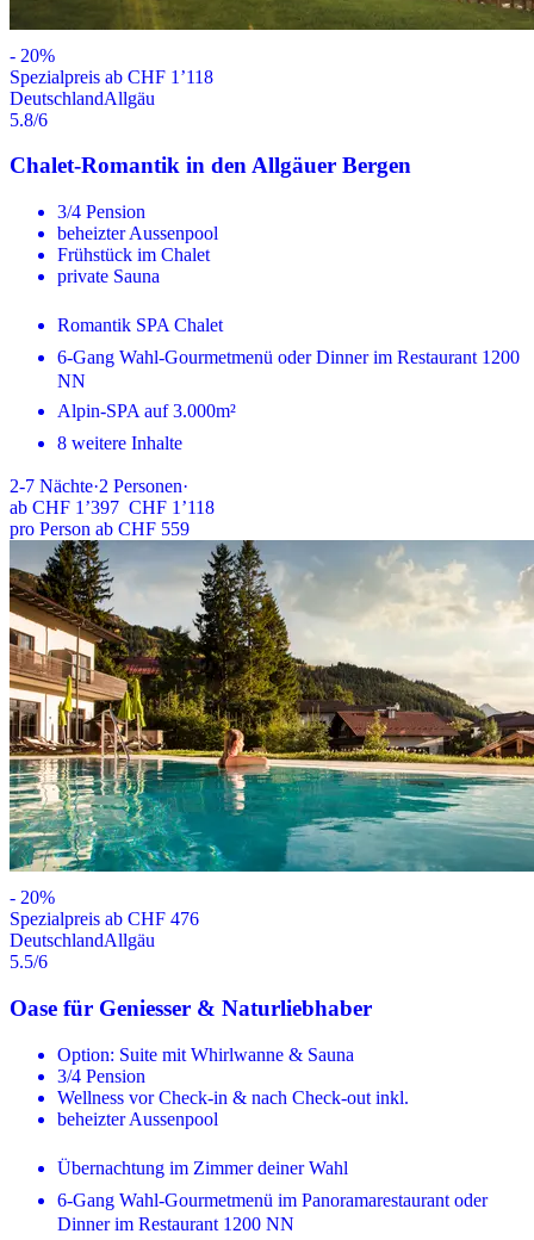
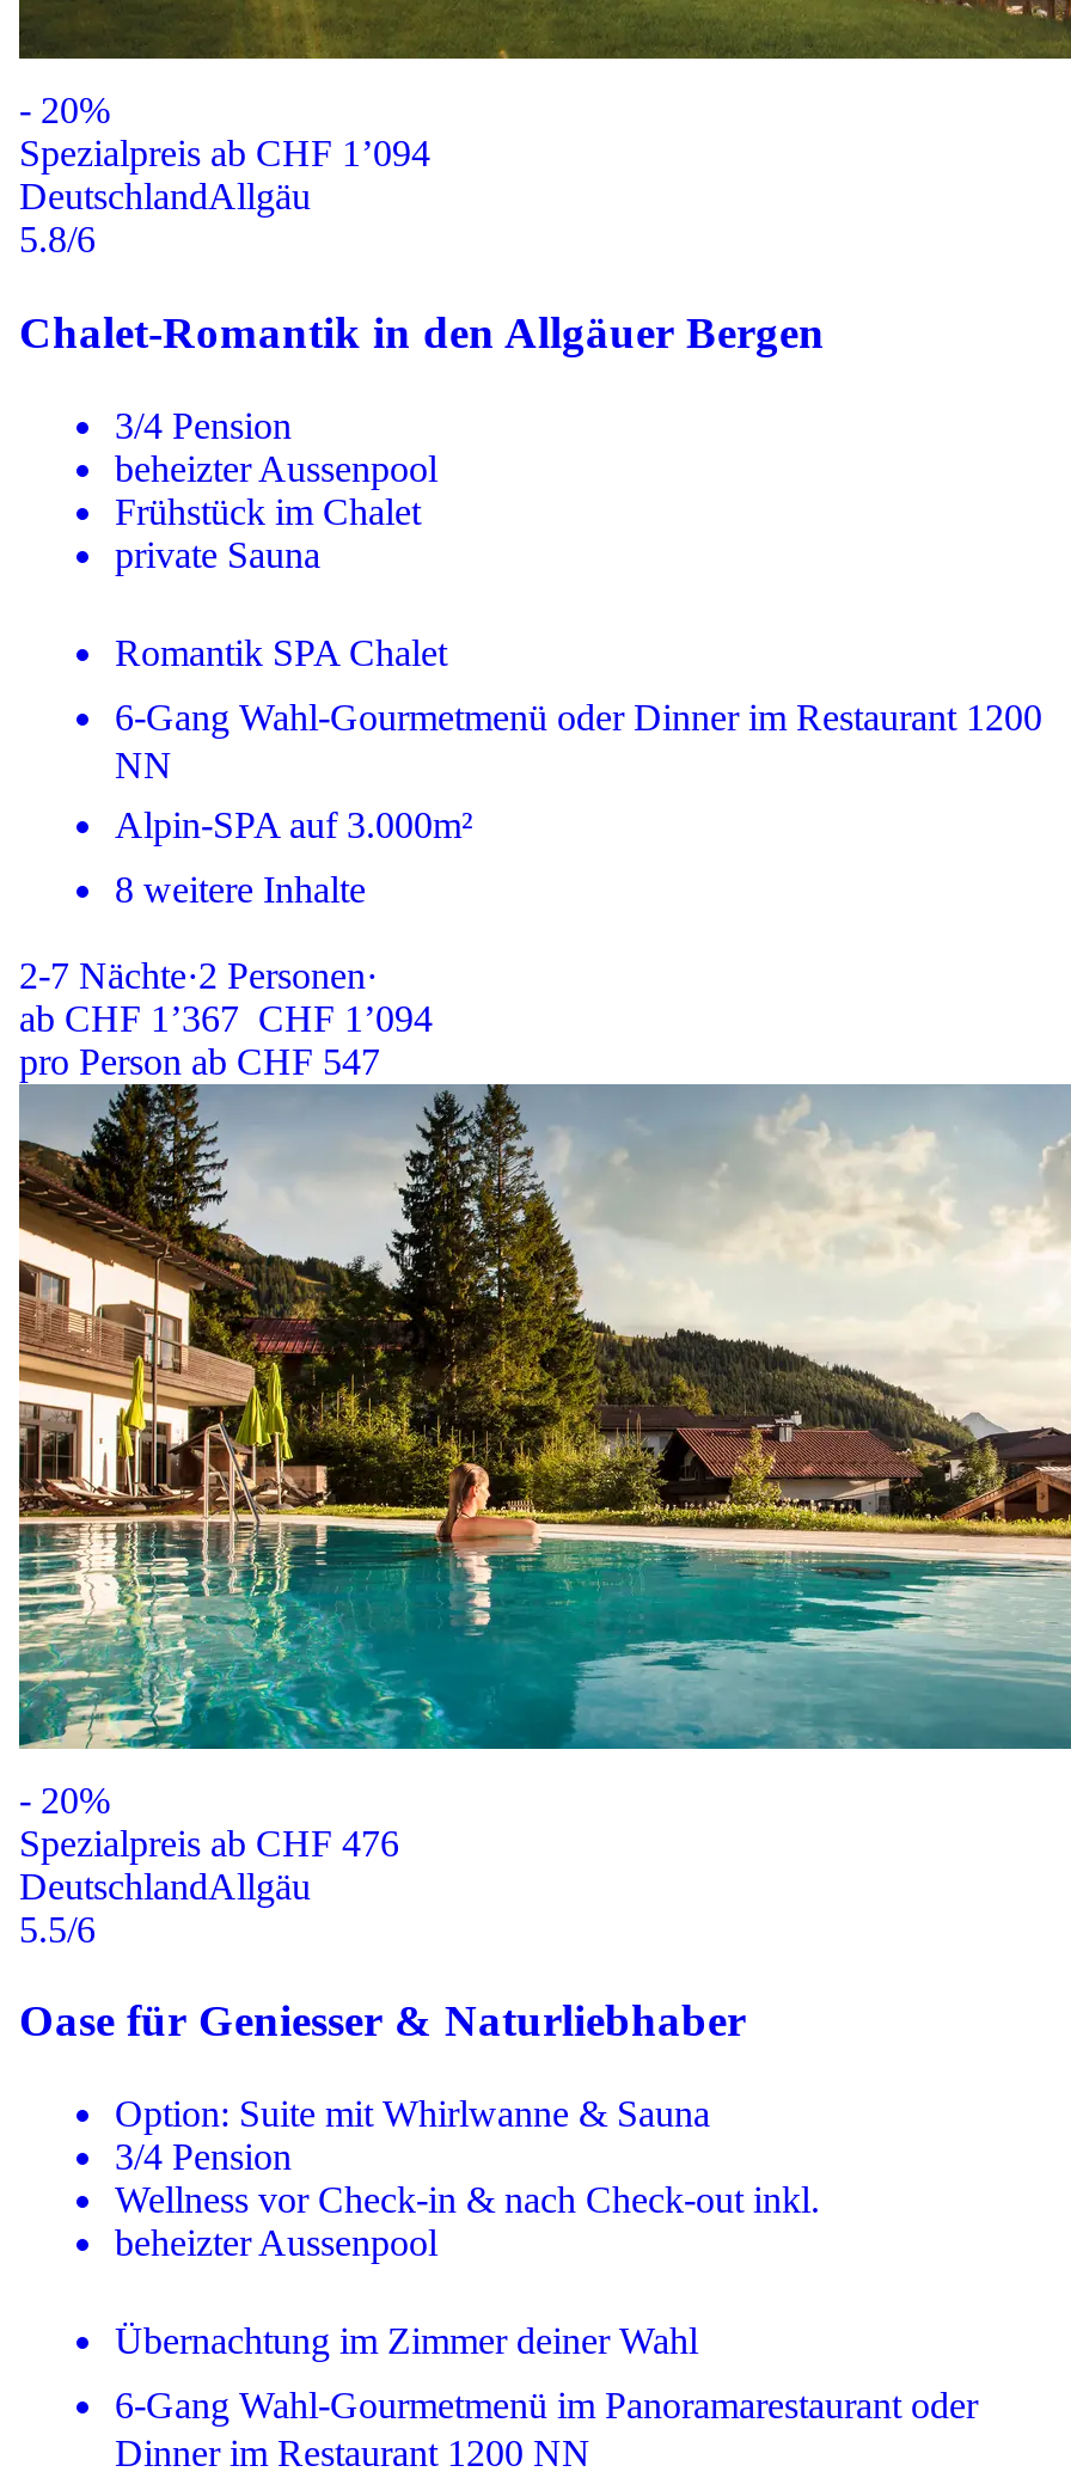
[10,66,213,87] Spezialpreis ab CHF 1’118 -> [19,133,430,174] Spezialpreis ab CHF 1’094
[10,497,215,518] ab CHF 1’397 CHF 1’118 -> [19,997,433,1038] ab CHF 1’367 CHF 1’094
[10,519,190,539] pro Person ab CHF 559 -> [19,1040,380,1081] pro Person ab CHF 547

